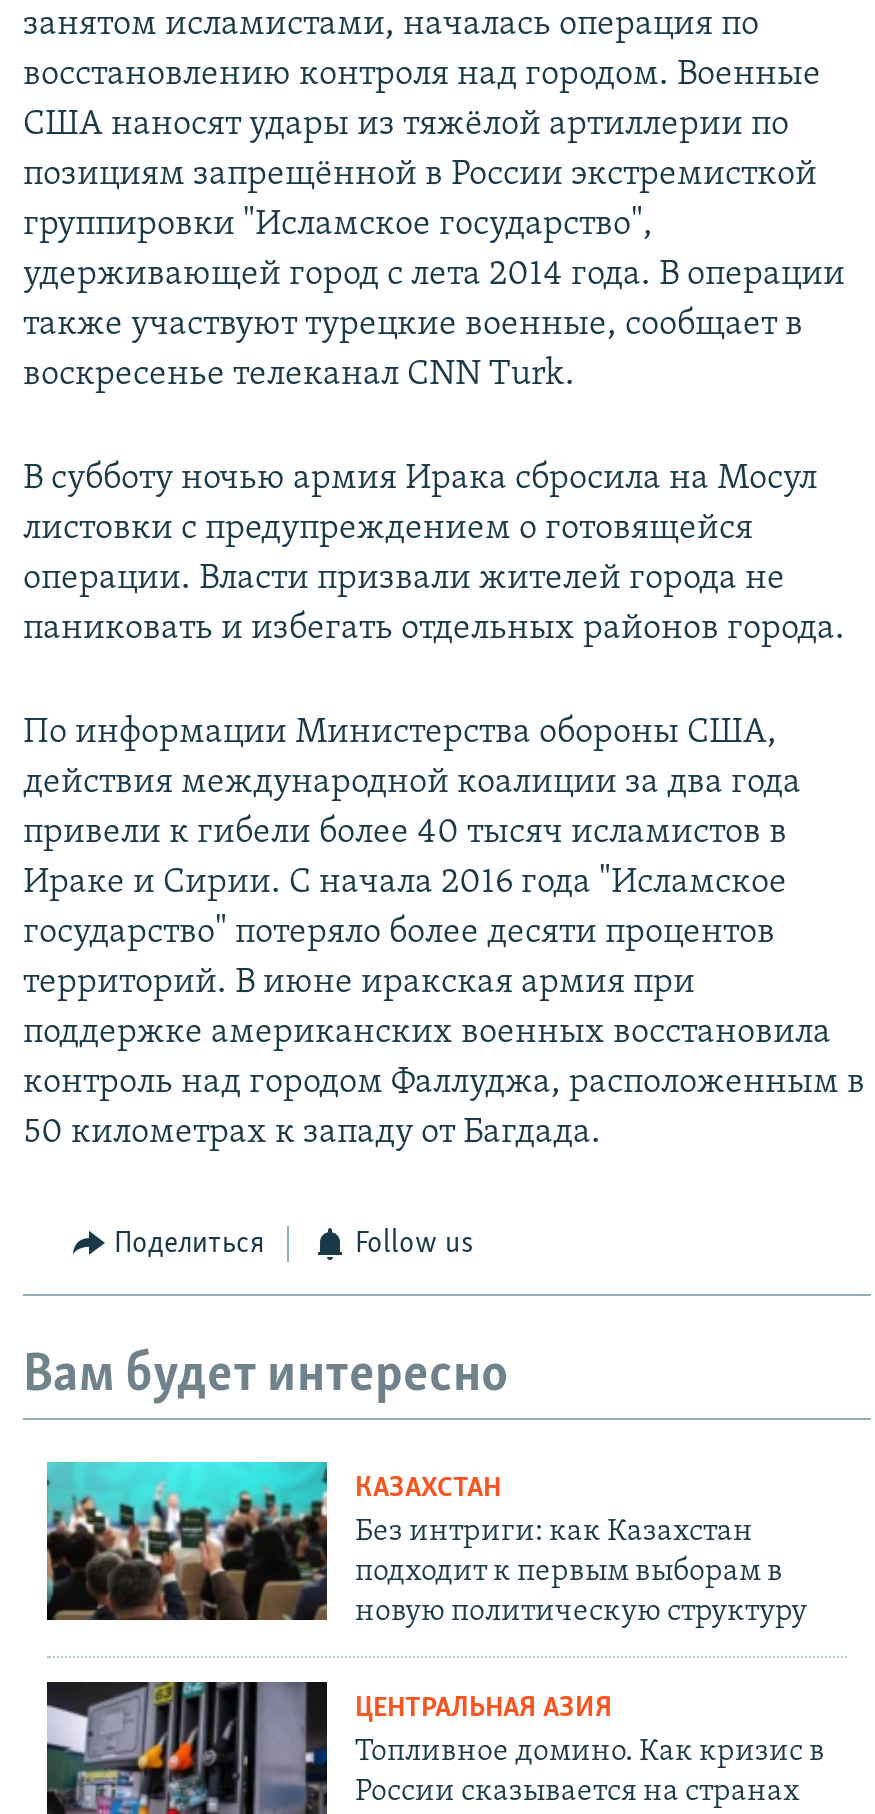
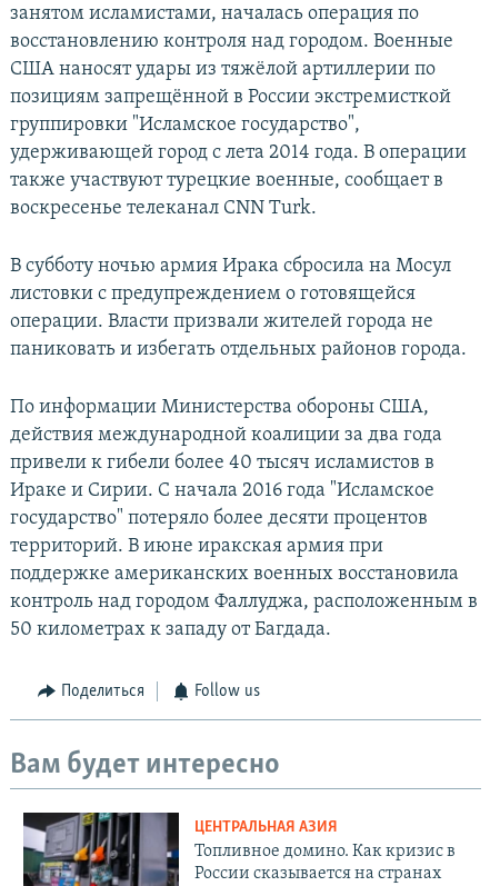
[45,1460,807,1629] [image] | КАЗАХСТАН | Без интриги: как Казахстан | подходит к первым выборам в | новую политическую структуру -> none

